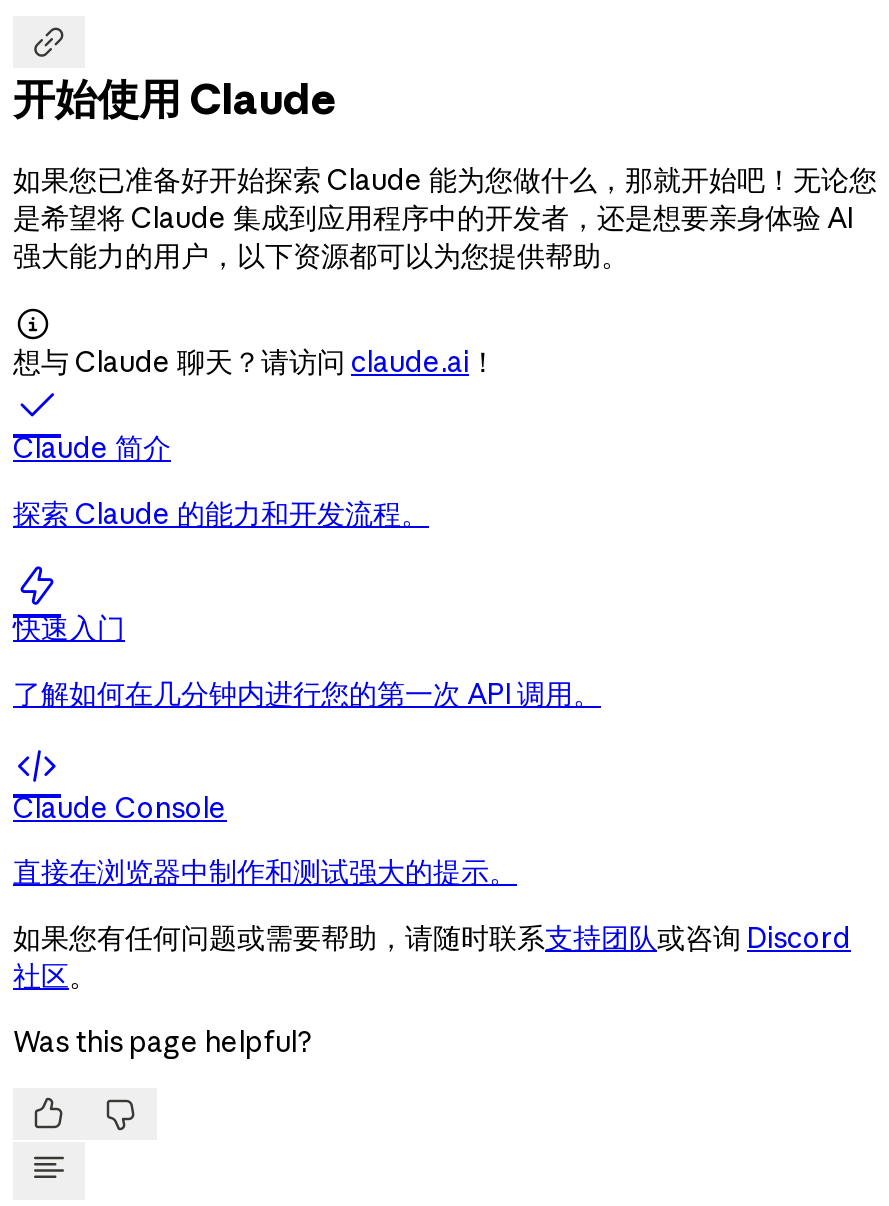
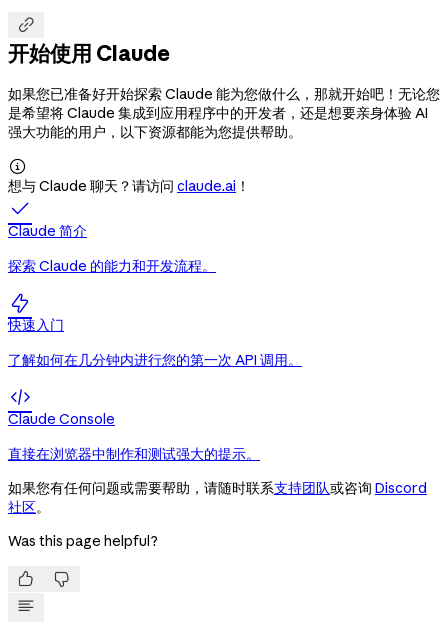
[13,238,629,274] 强大能力的用户，以下资源都可以为您提供帮助。 -> [8,123,302,141] 强大功能的用户，以下资源都能为您提供帮助。

